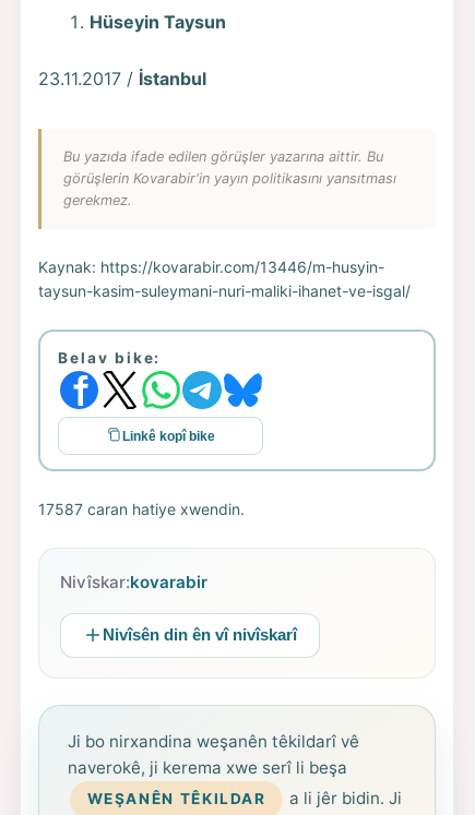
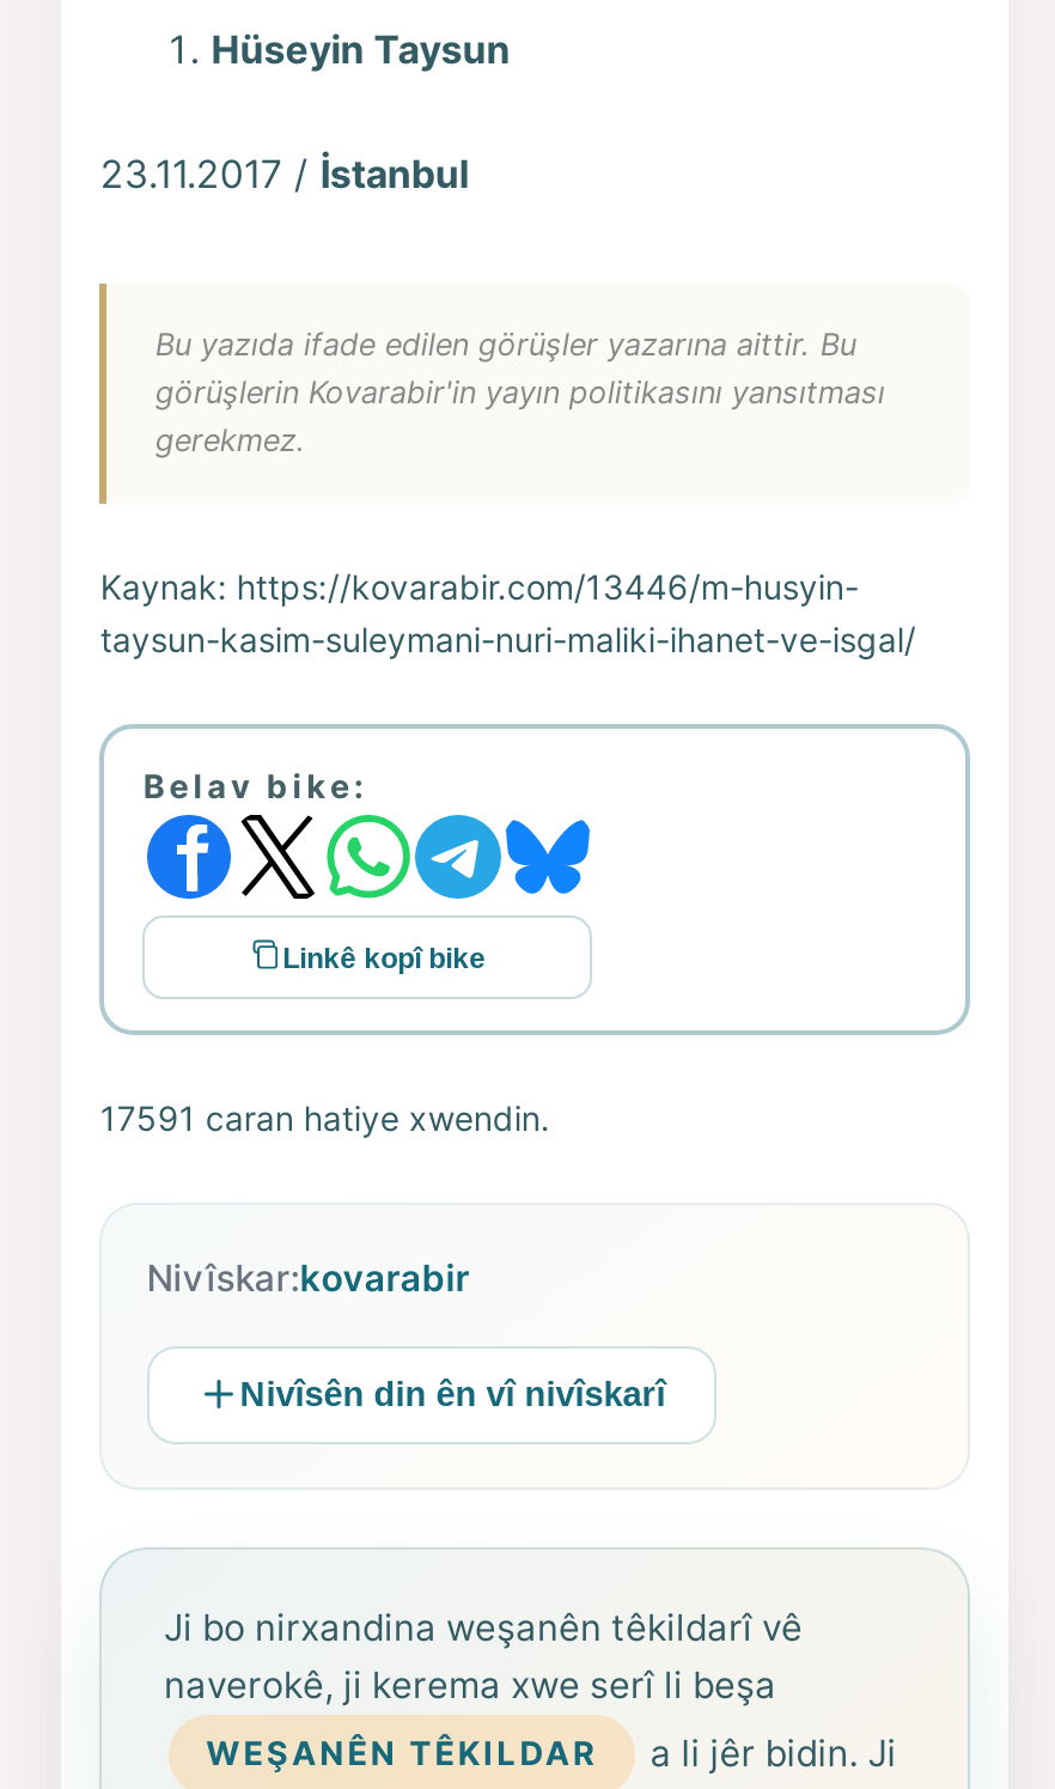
[39,500,245,519] 17587 caran hatiye xwendin. -> [100,1099,550,1139] 17591 caran hatiye xwendin.

